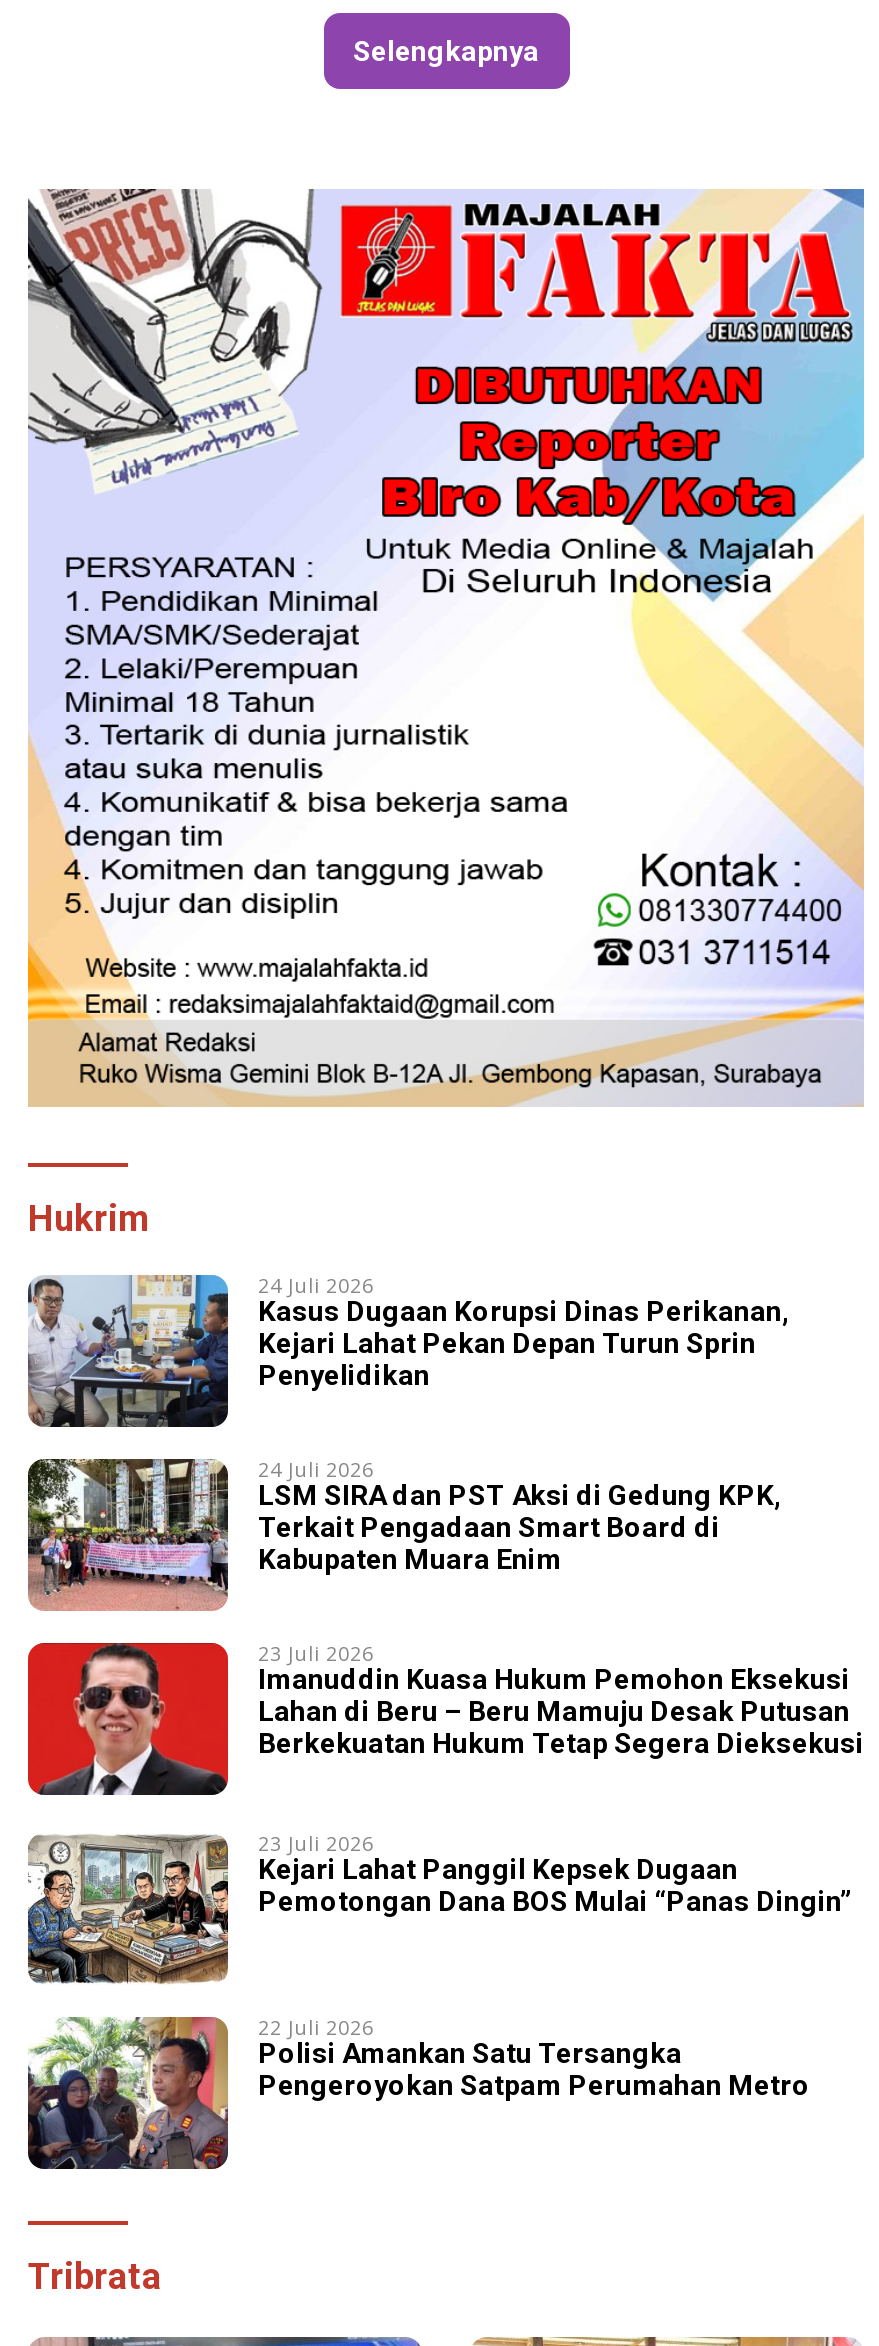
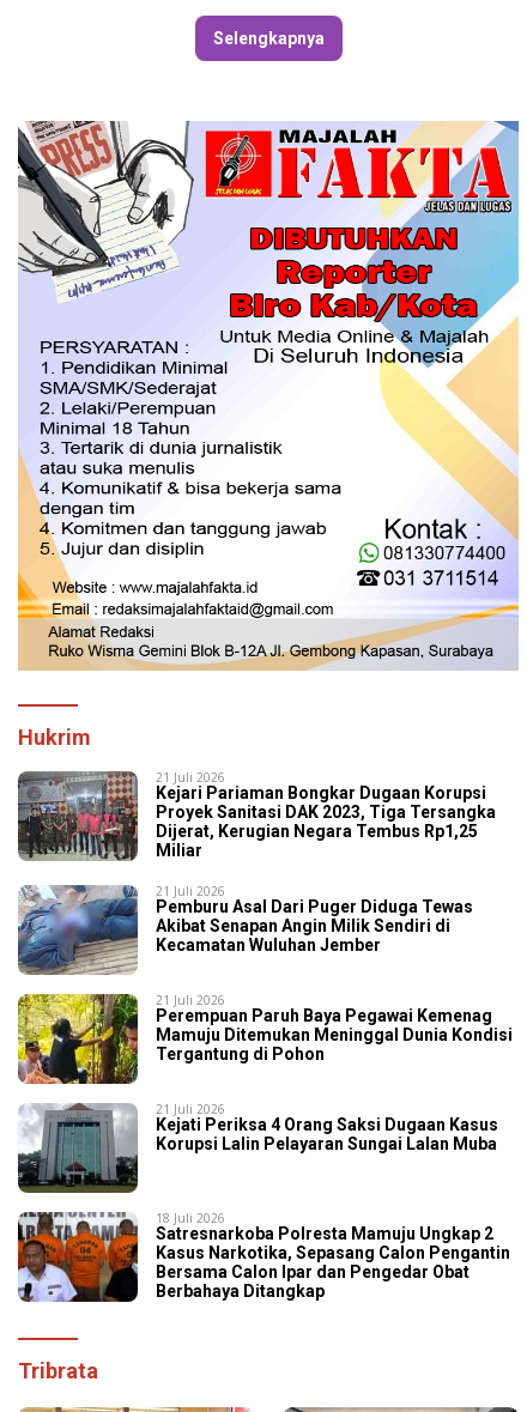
[28,1271,790,1428] [image] | 24 Juli 2026 | Kasus Dugaan Korupsi Dinas Perikanan, | Kejari Lahat Pekan Depan Turun Sprin | Penyelidikan -> [17,768,496,861] [image] | 21 Juli 2026 | Kejari Pariaman Bongkar Dugaan Korupsi | Proyek Sanitasi DAK 2023, Tiga Tersangka | Dijerat, Kerugian Negara Tembus Rp1,25 | Miliar
[26,1455,782,1616] [image] | 24 Juli 2026 | LSM SIRA dan PST Aksi di Gedung KPK, | Terkait Pengadaan Smart Board di | Kabupaten Muara Enim -> [17,880,473,976] [image] | 21 Juli 2026 | Pemburu Asal Dari Puger Diduga Tewas | Akibat Senapan Angin Milik Sendiri di | Kecamatan Wuluhan Jember
[26,1639,864,1798] [image] | 23 Juli 2026 | Imanuddin Kuasa Hukum Pemohon Eksekusi | Lahan di Beru – Beru Mamuju Desak Putusan | Berkekuatan Hukum Tetap Segera Dieksekusi -> [17,990,513,1085] [image] | 21 Juli 2026 | Perempuan Paruh Baya Pegawai Kemenag | Mamuju Ditemukan Meninggal Dunia Kondisi | Tergantung di Pohon
[28,1829,852,1986] [image] | 23 Juli 2026 | Kejari Lahat Panggil Kepsek Dugaan | Pemotongan Dana BOS Mulai “Panas Dingin” -> [18,1100,498,1194] [image] | 21 Juli 2026 | Kejati Periksa 4 Orang Saksi Dugaan Kasus | Korupsi Lalin Pelayaran Sungai Lalan Muba
[26,2012,810,2172] [image] | 22 Juli 2026 | Polisi Amankan Satu Tersangka | Pengeroyokan Satpam Perumahan Metro -> [17,1209,510,1307] [image] | 18 Juli 2026 | Satresnarkoba Polresta Mamuju Ungkap 2 | Kasus Narkotika, Sepasang Calon Pengantin | Bersama Calon Ipar dan Pengedar Obat | Berbahaya Ditangkap

